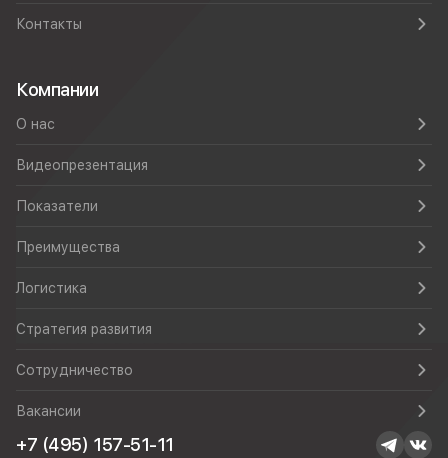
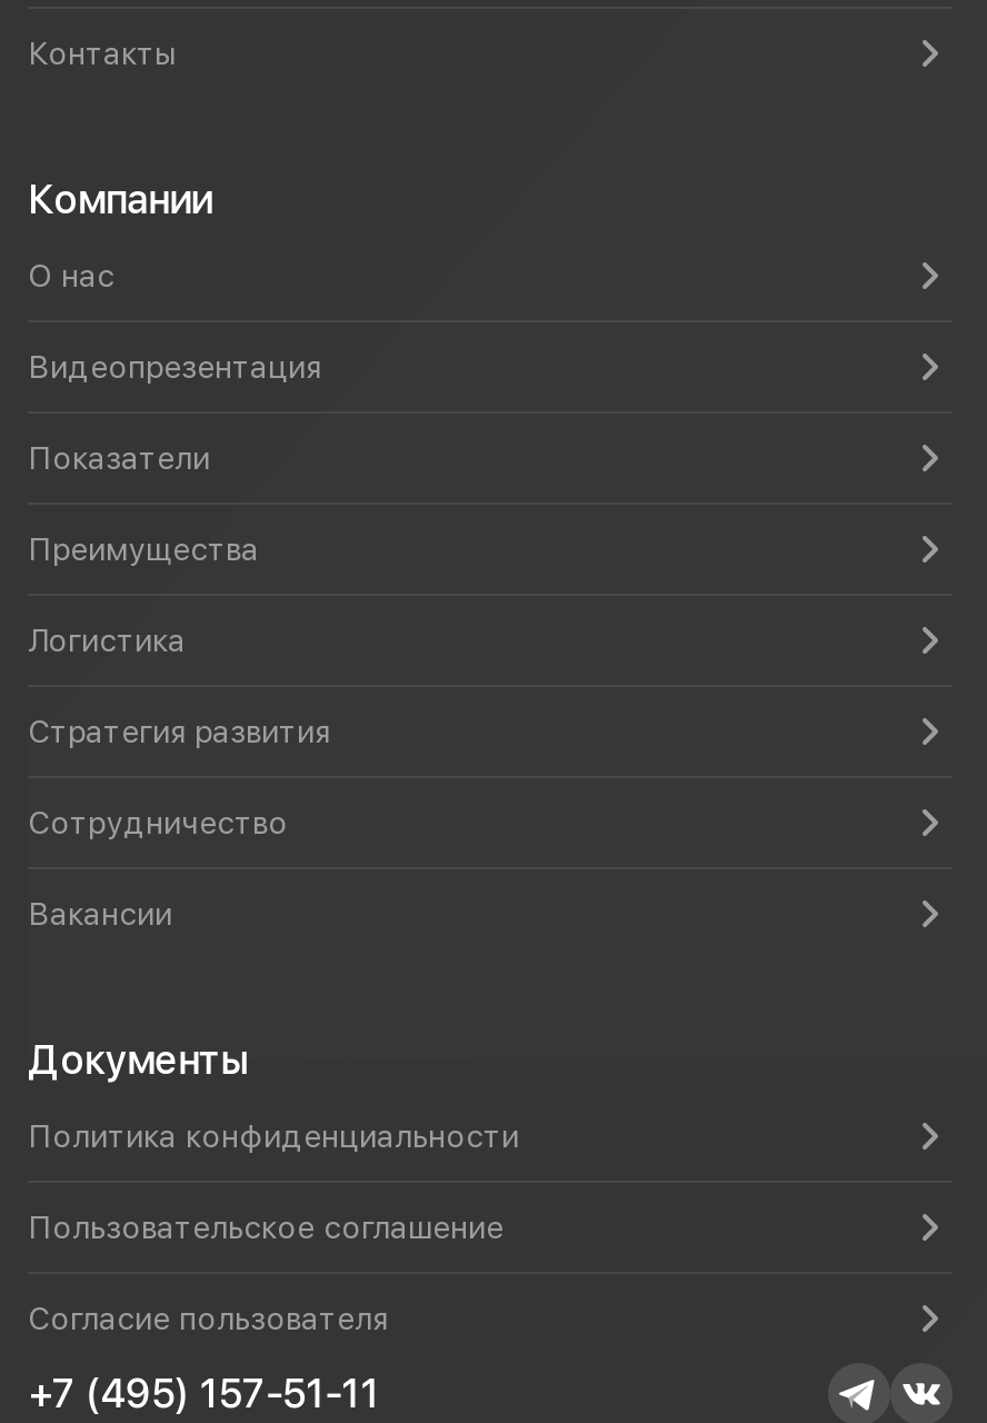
none -> [28,1036,519,1336] Документы | Политика конфиденциальности | Пользовательское соглашение | Согласие пользователя

